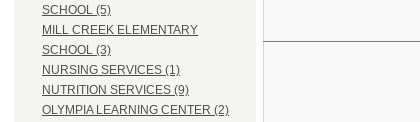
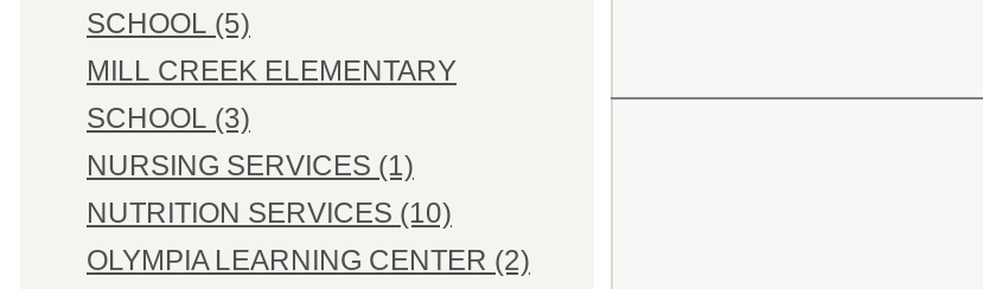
[42,83,189,97] NUTRITION SERVICES (9) -> [87,197,452,230] NUTRITION SERVICES (10)

